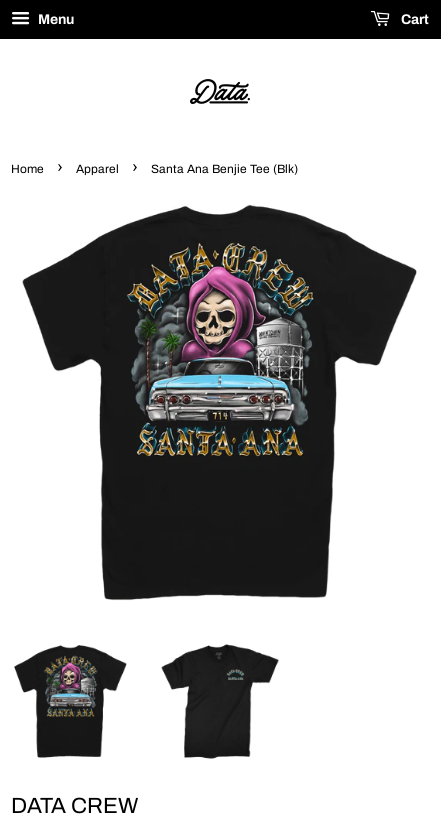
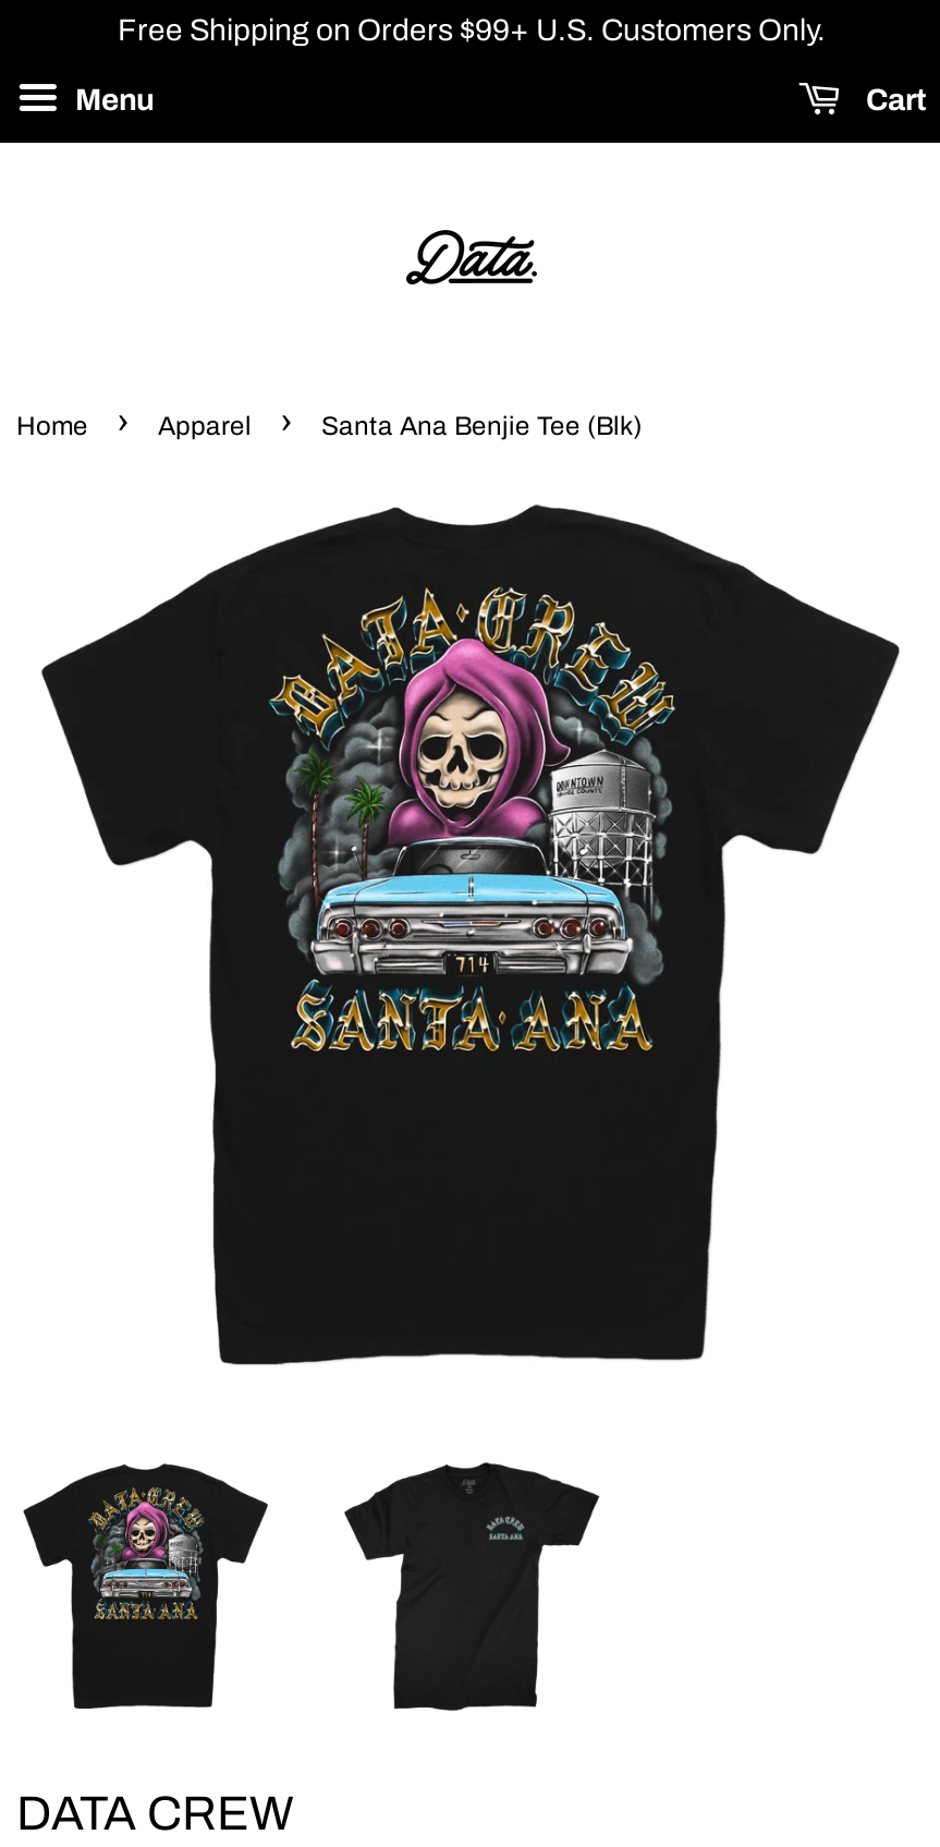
none -> [118,14,826,47] Free Shipping on Orders $99+ U.S. Customers Only.

